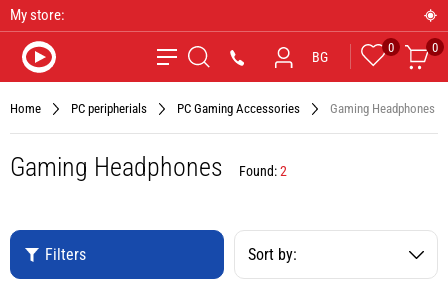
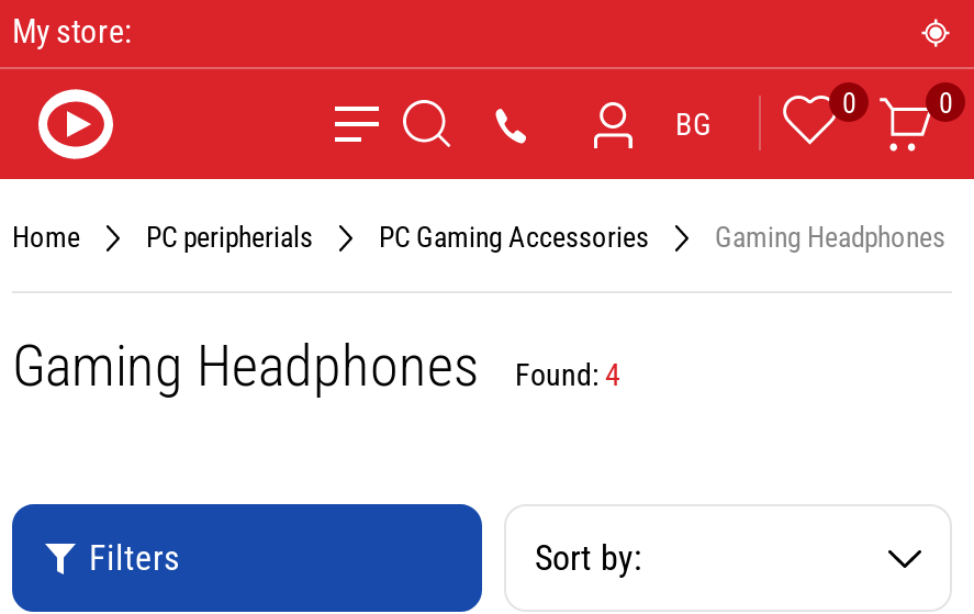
[10,152,287,182] Gaming Headphones Found: 2 -> [12,333,620,399] Gaming Headphones Found: 4

